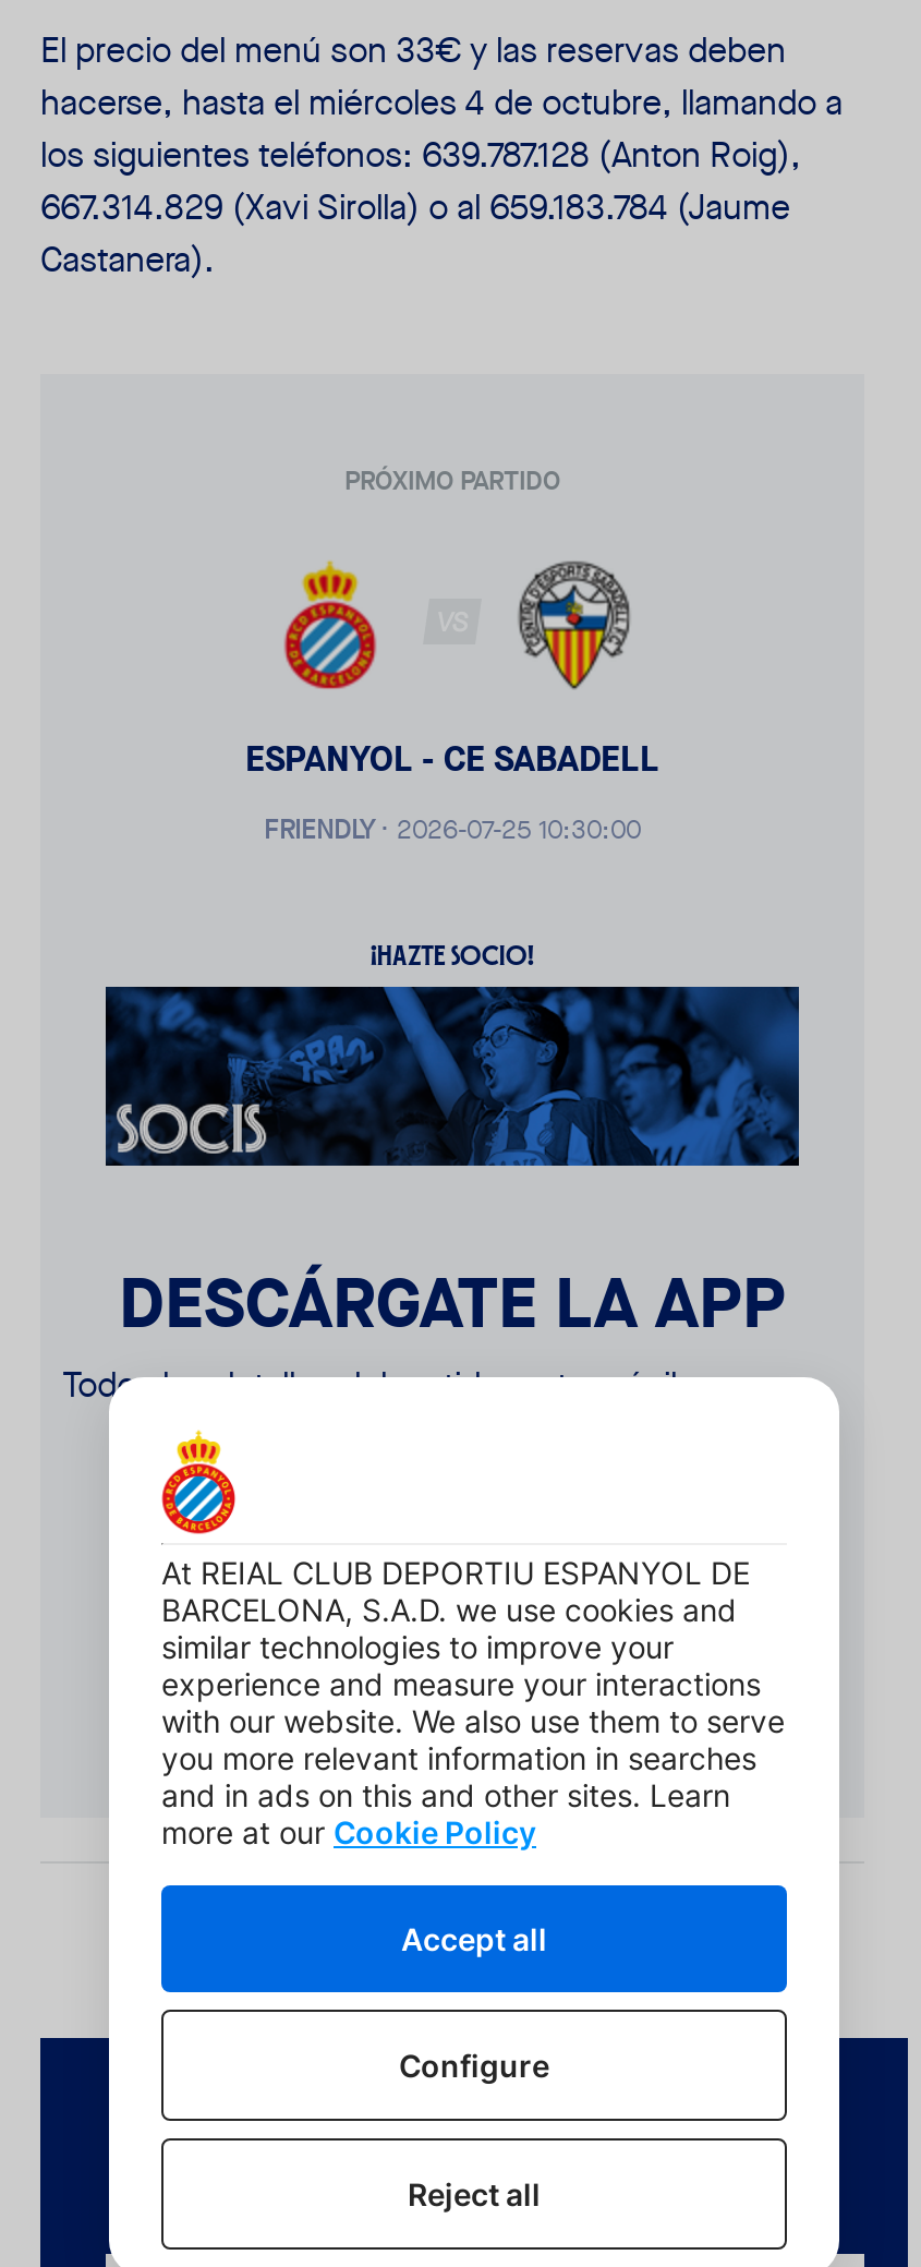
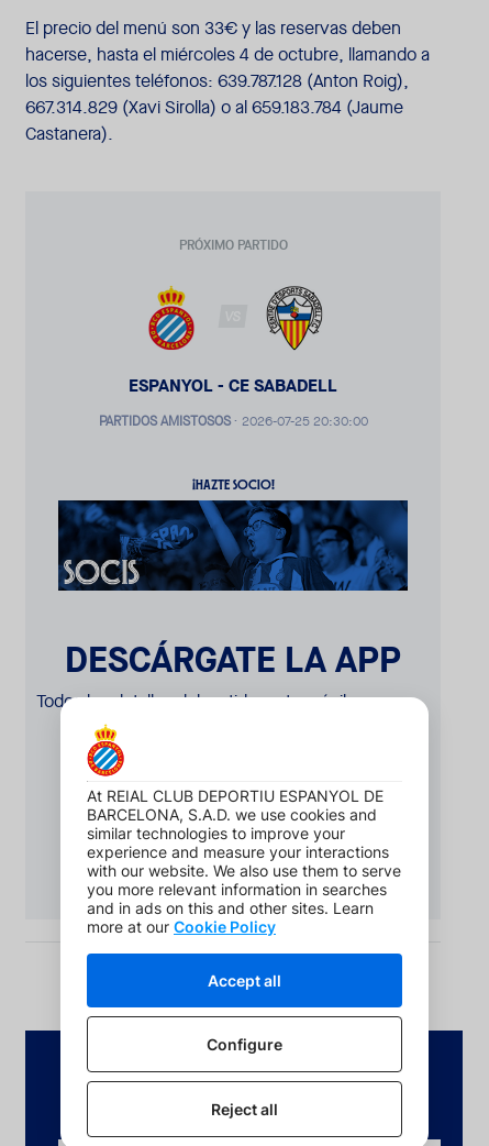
[264,813,641,848] FRIENDLY · 2026-07-25 10:30:00 -> [98,413,368,430] PARTIDOS AMISTOSOS · 2026-07-25 20:30:00

